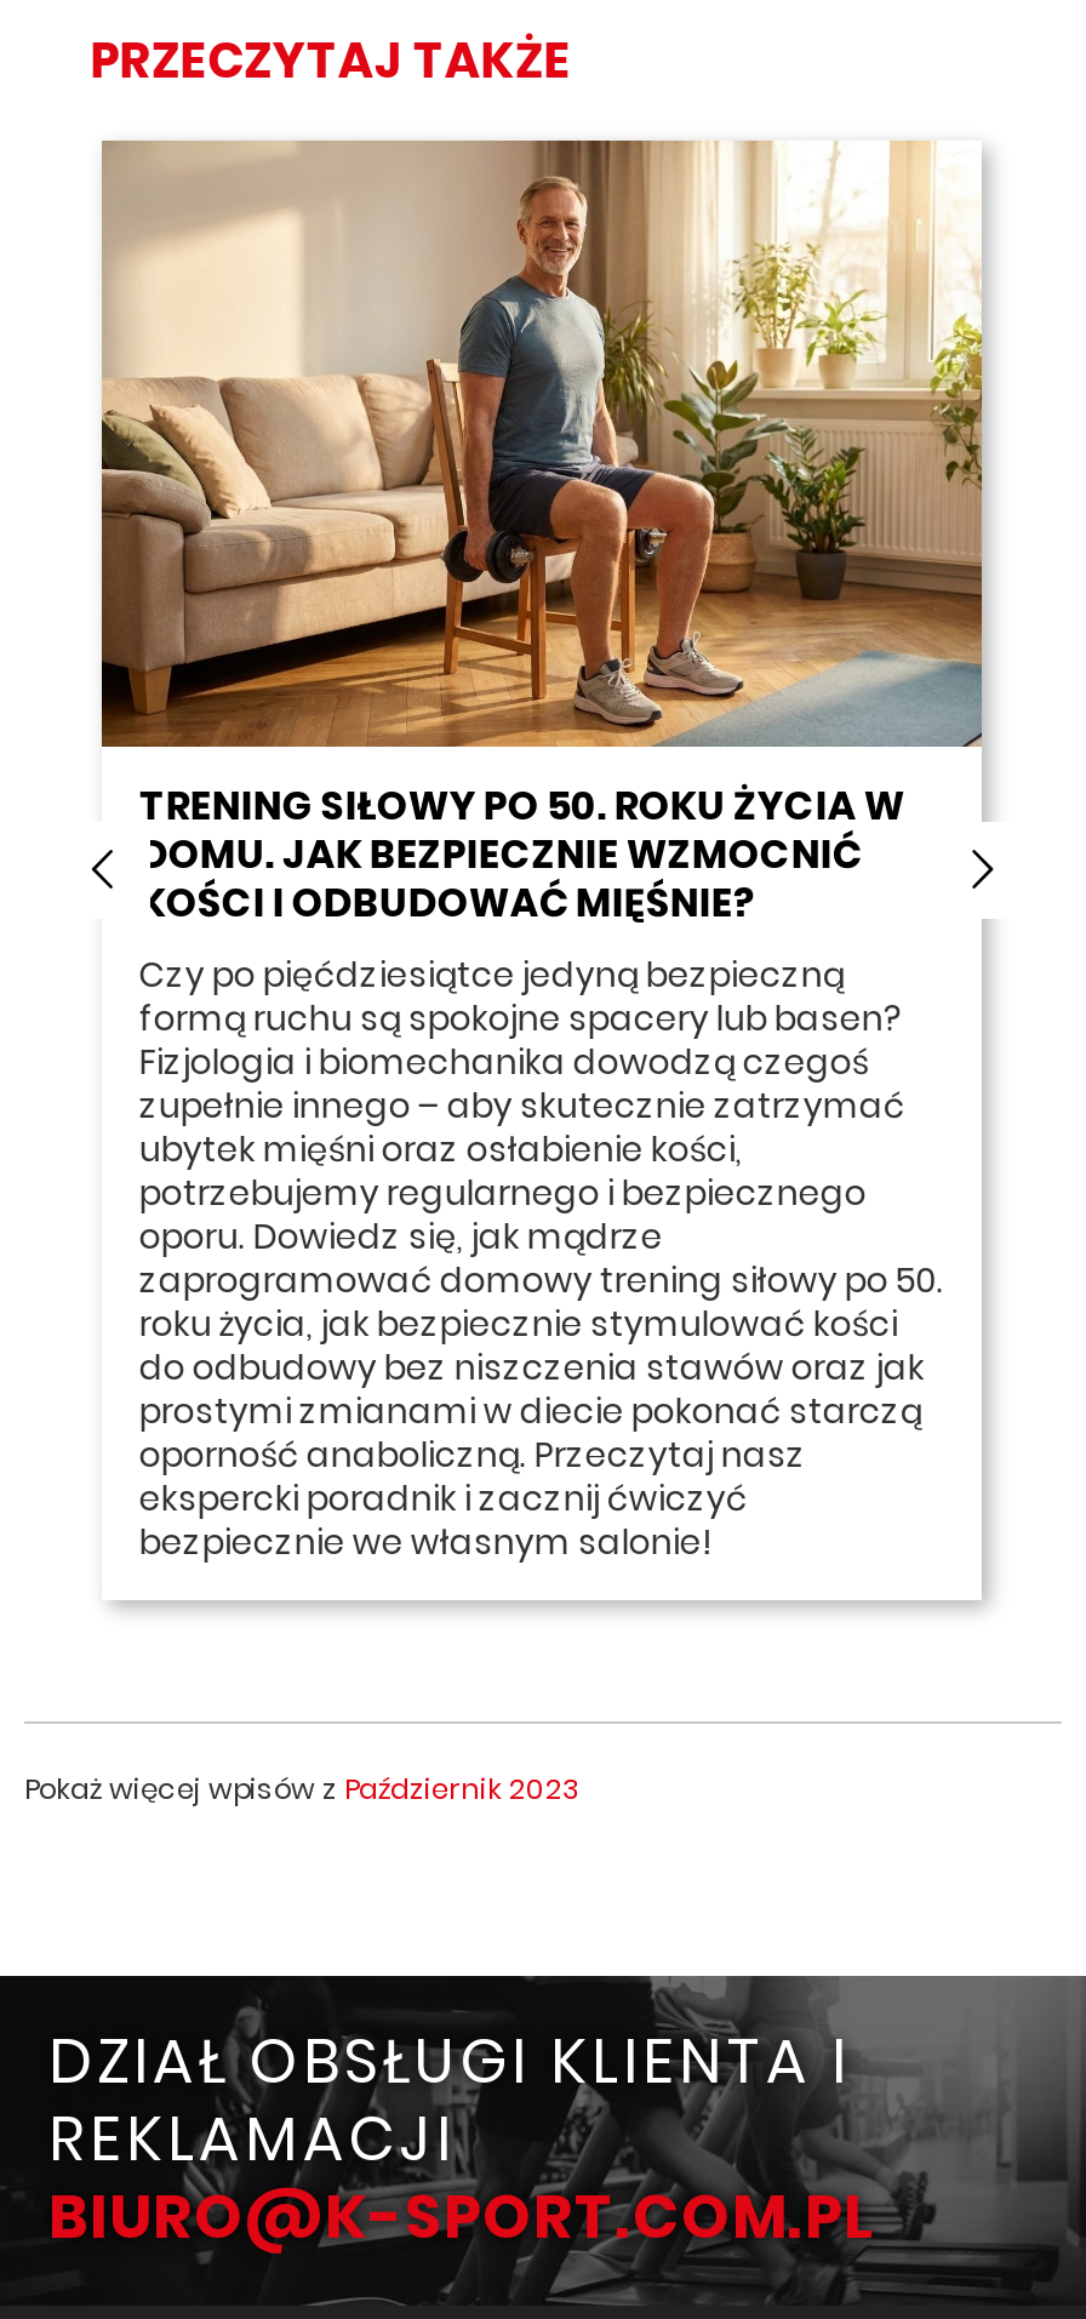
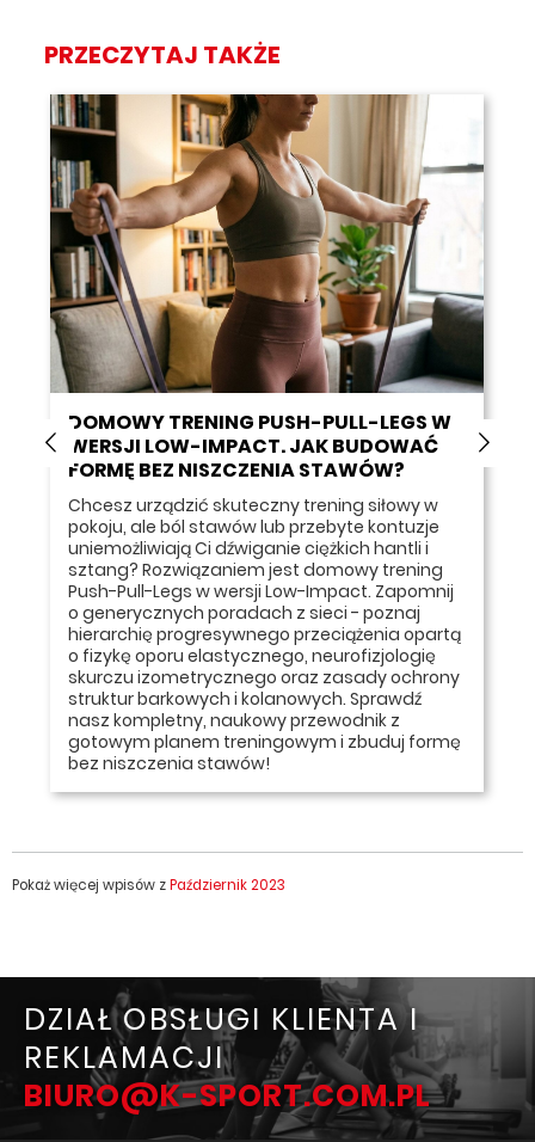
[99,141,984,1567] [image] | TRENING SIŁOWY PO 50. ROKU ŻYCIA W | DOMU. JAK BEZPIECZNIE WZMOCNIĆ | KOŚCI I ODBUDOWAĆ MIĘŚNIE? | Czy po pięćdziesiątce jedyną bezpieczną | formą ruchu są spokojne spacery lub basen? | Fizjologia i biomechanika dowodzą czegoś | zupełnie innego – aby skutecznie zatrzymać | ubytek mięśni oraz osłabienie kości, | potrzebujemy regularnego i bezpiecznego | oporu. Dowiedz się, jak mądrze | zaprogramować domowy trening siłowy po 50. | roku życia, jak bezpiecznie stymulować kości | do odbudowy bez niszczenia stawów oraz jak | prostymi zmianami w diecie pokonać starczą | oporność anaboliczną. Przeczytaj nasz | ekspercki poradnik i zacznij ćwiczyć | bezpiecznie we własnym salonie! -> [50,93,485,776] [image] | DOMOWY TRENING PUSH-PULL-LEGS W | WERSJI LOW-IMPACT. JAK BUDOWAĆ | FORMĘ BEZ NISZCZENIA STAWÓW? | Chcesz urządzić skuteczny trening siłowy w | pokoju, ale ból stawów lub przebyte kontuzje | uniemożliwiają Ci dźwiganie ciężkich hantli i | sztang? Rozwiązaniem jest domowy trening | Push-Pull-Legs w wersji Low-Impact. Zapomnij | o generycznych poradach z sieci - poznaj | hierarchię progresywnego przeciążenia opartą | o fizykę oporu elastycznego, neurofizjologię | skurczu izometrycznego oraz zasady ochrony | struktur barkowych i kolanowych. Sprawdź | nasz kompletny, naukowy przewodnik z | gotowym planem treningowym i zbuduj formę | bez niszczenia stawów!

